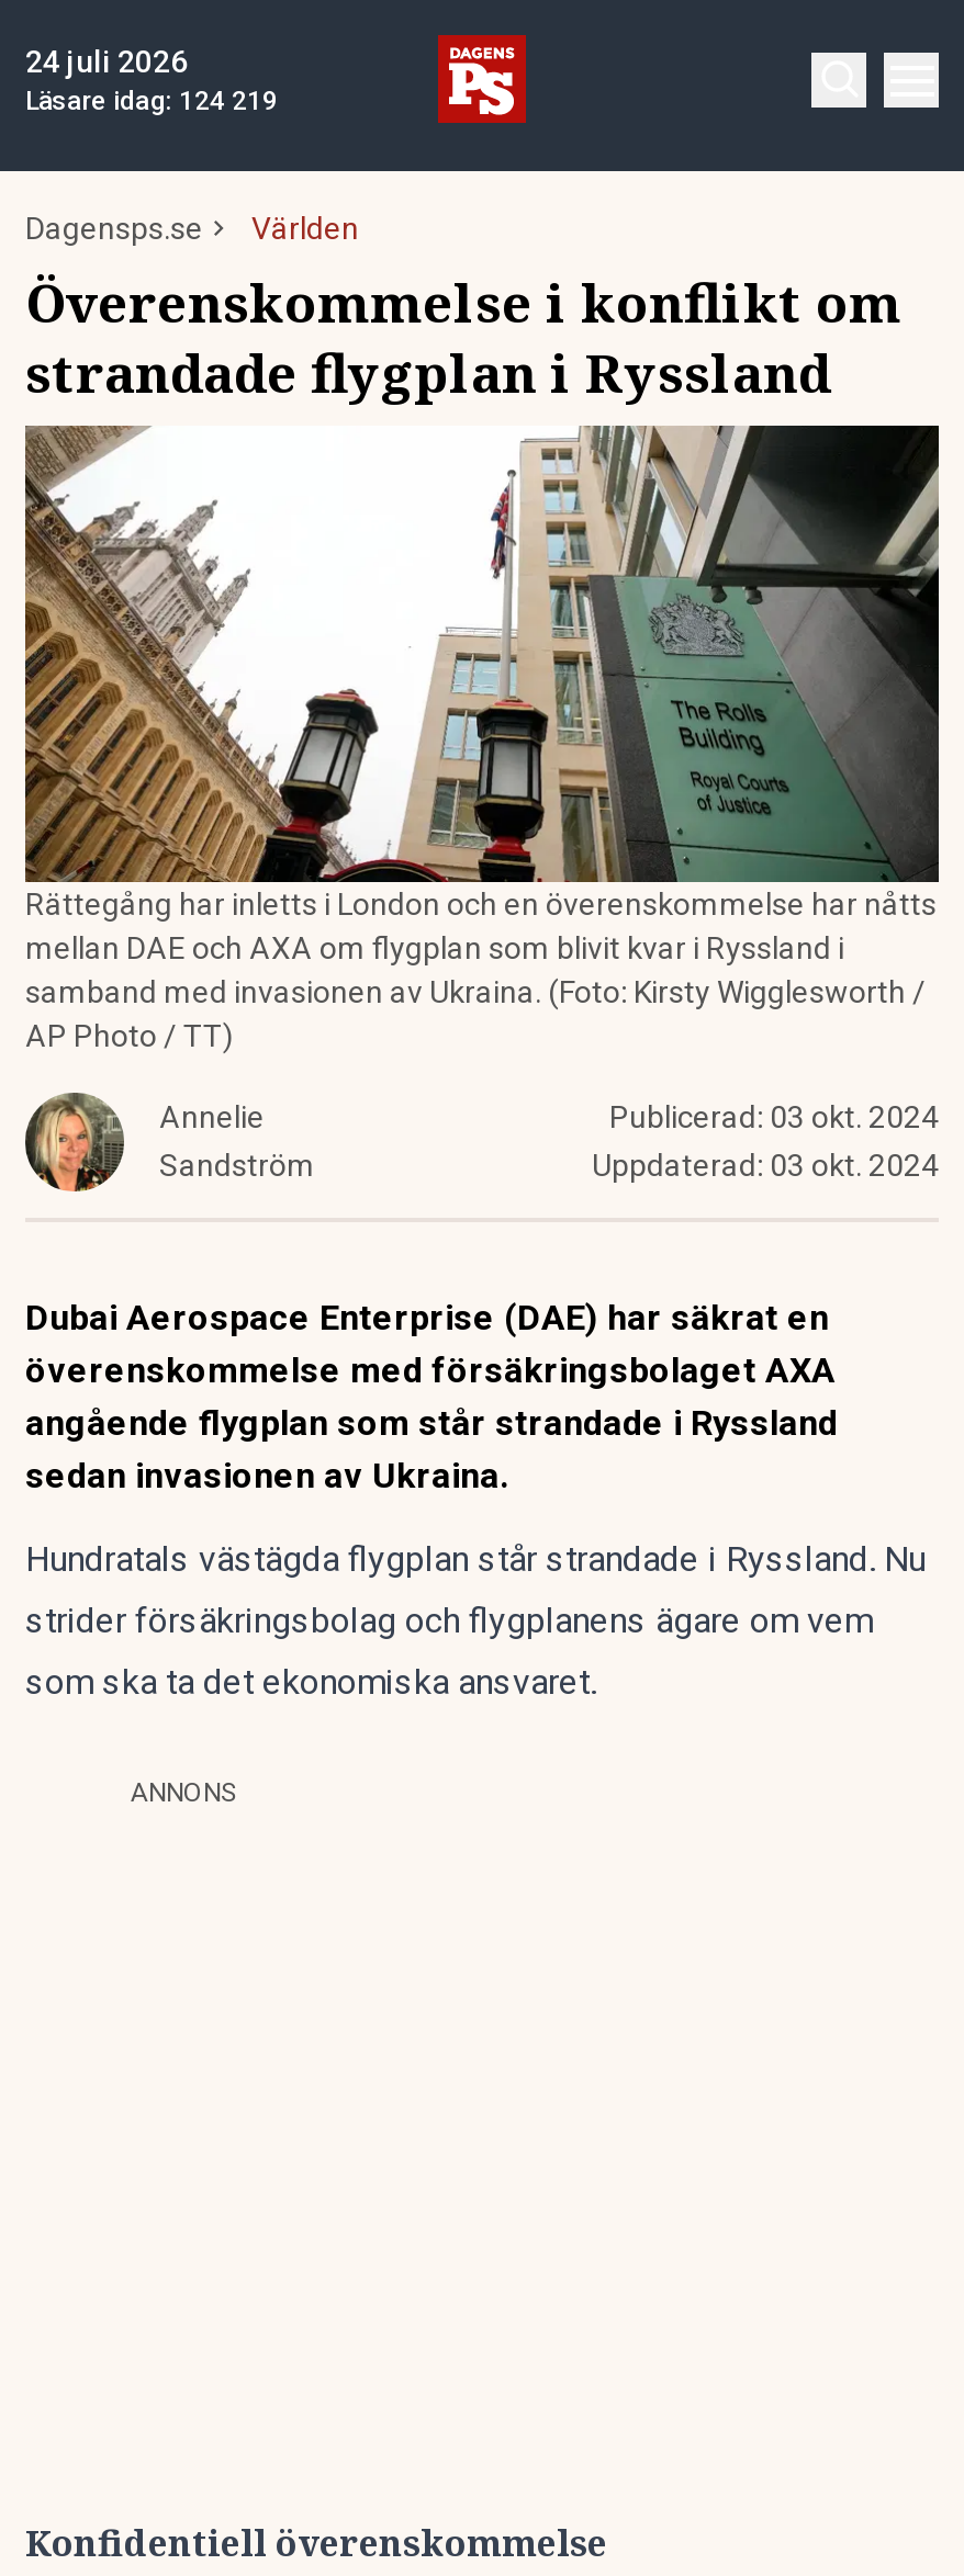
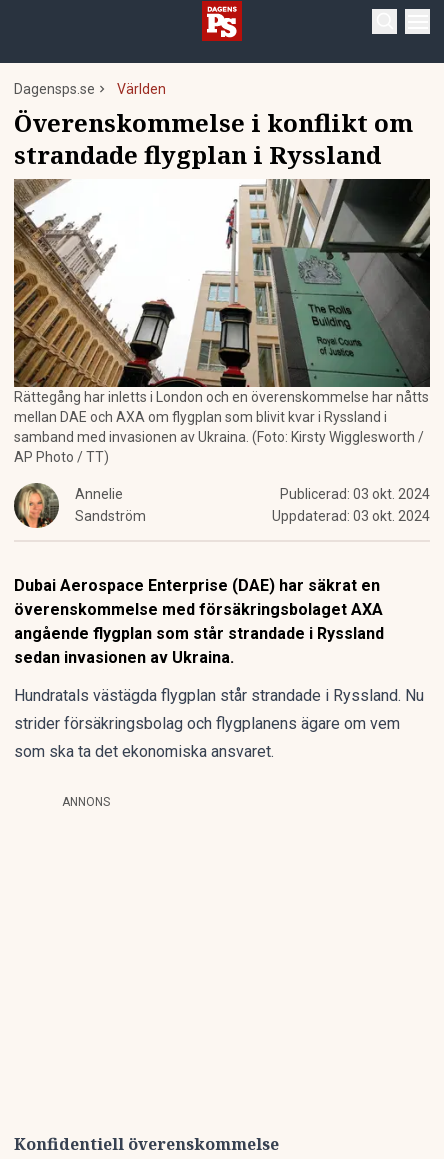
[25,44,278,116] 24 juli 2026 | Läsare idag: 124 219 -> none

